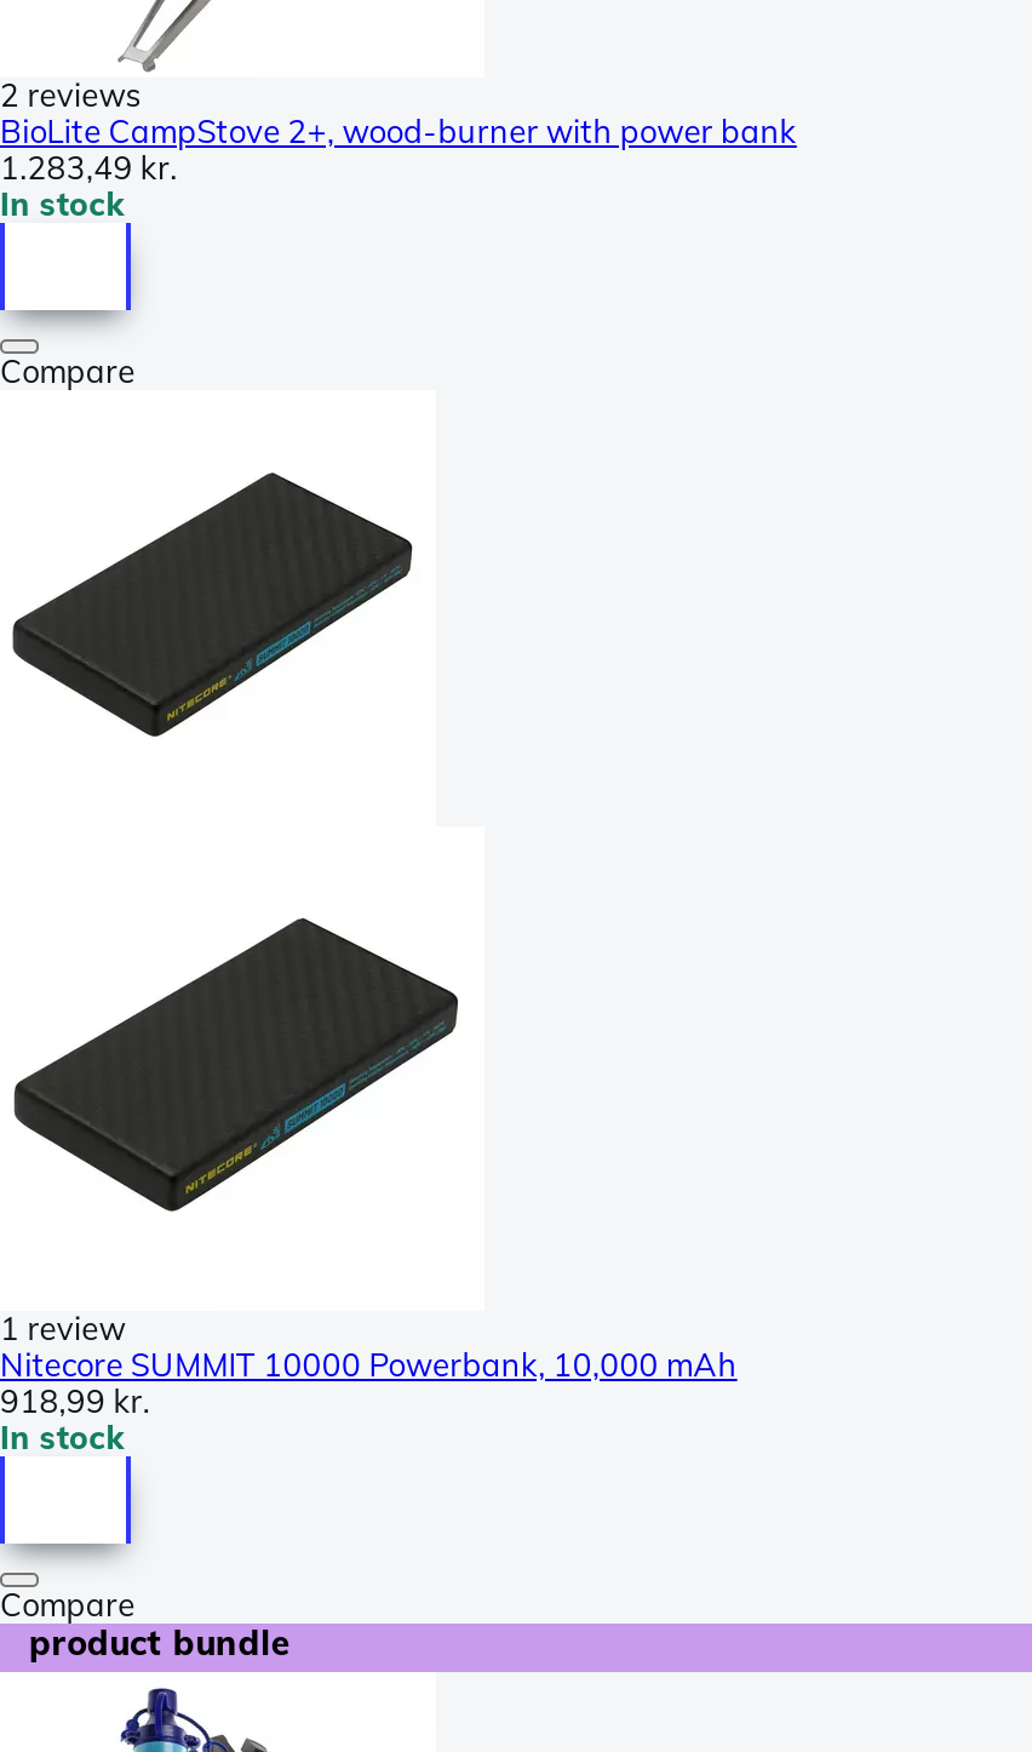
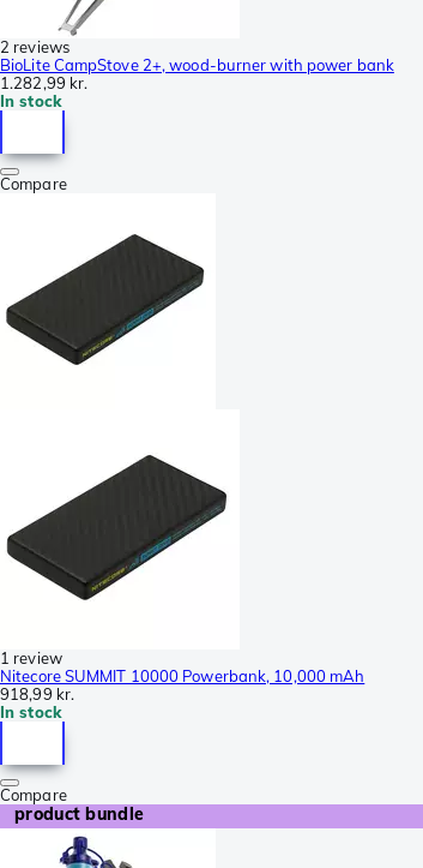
[0,149,177,188] 1.283,49 kr. -> [0,74,88,93] 1.282,99 kr.

